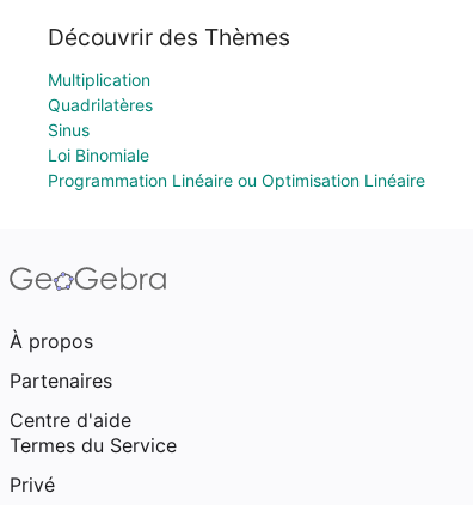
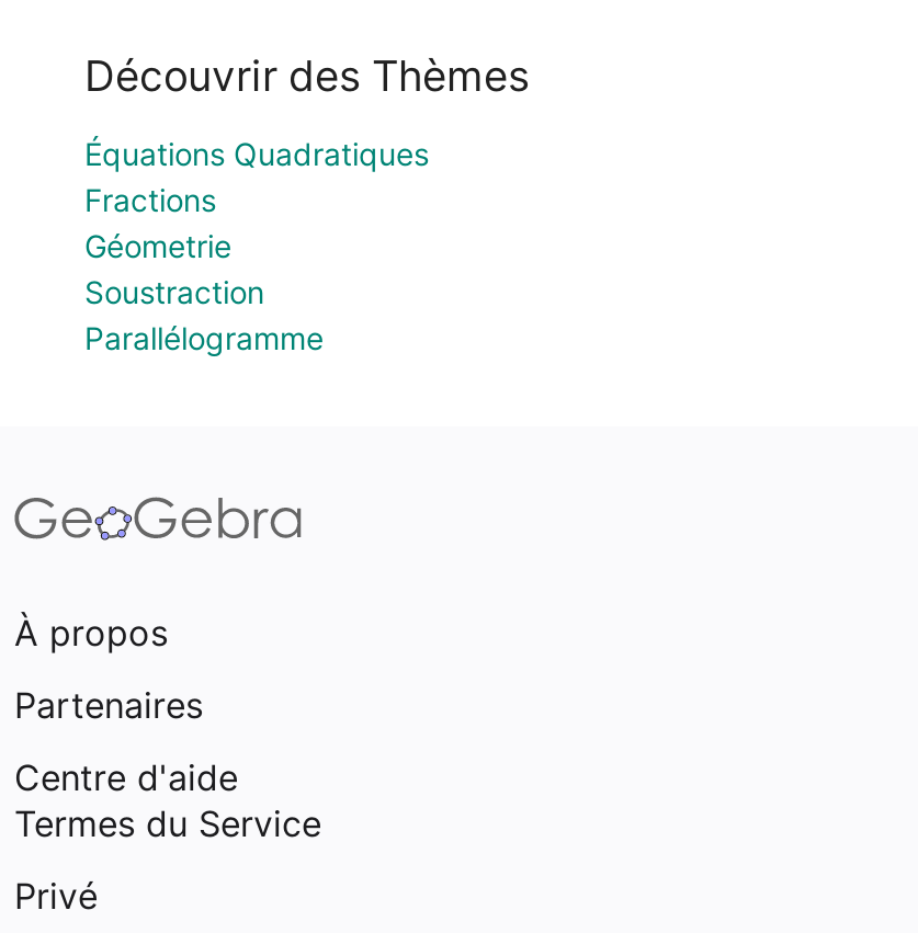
[48,69,425,190] Multiplication | Quadrilatères | Sinus | Loi Binomiale | Programmation Linéaire ou Optimisation Linéaire -> [84,135,429,356] Équations Quadratiques | Fractions | Géometrie | Soustraction | Parallélogramme

